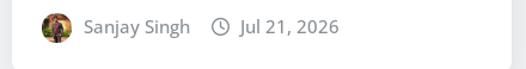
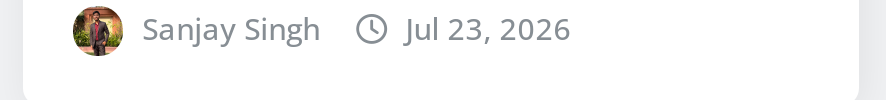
[241,15,340,38] Jul 21, 2026 -> [405,8,571,48] Jul 23, 2026

